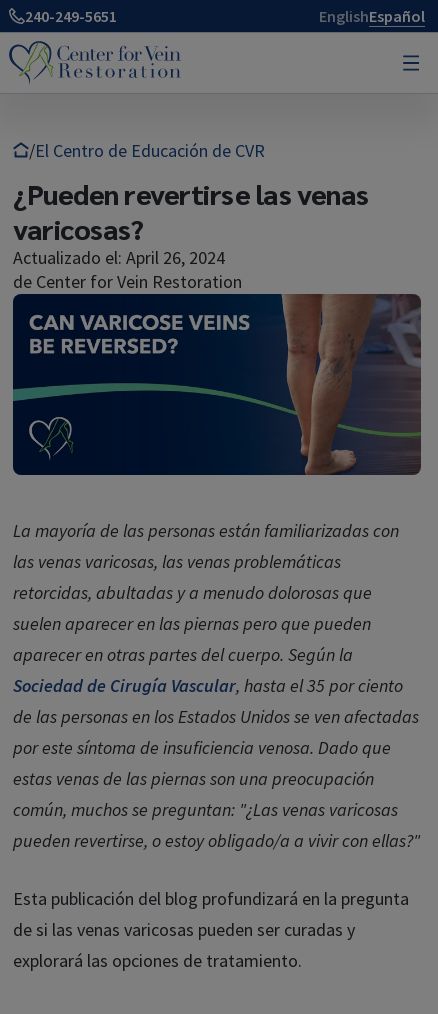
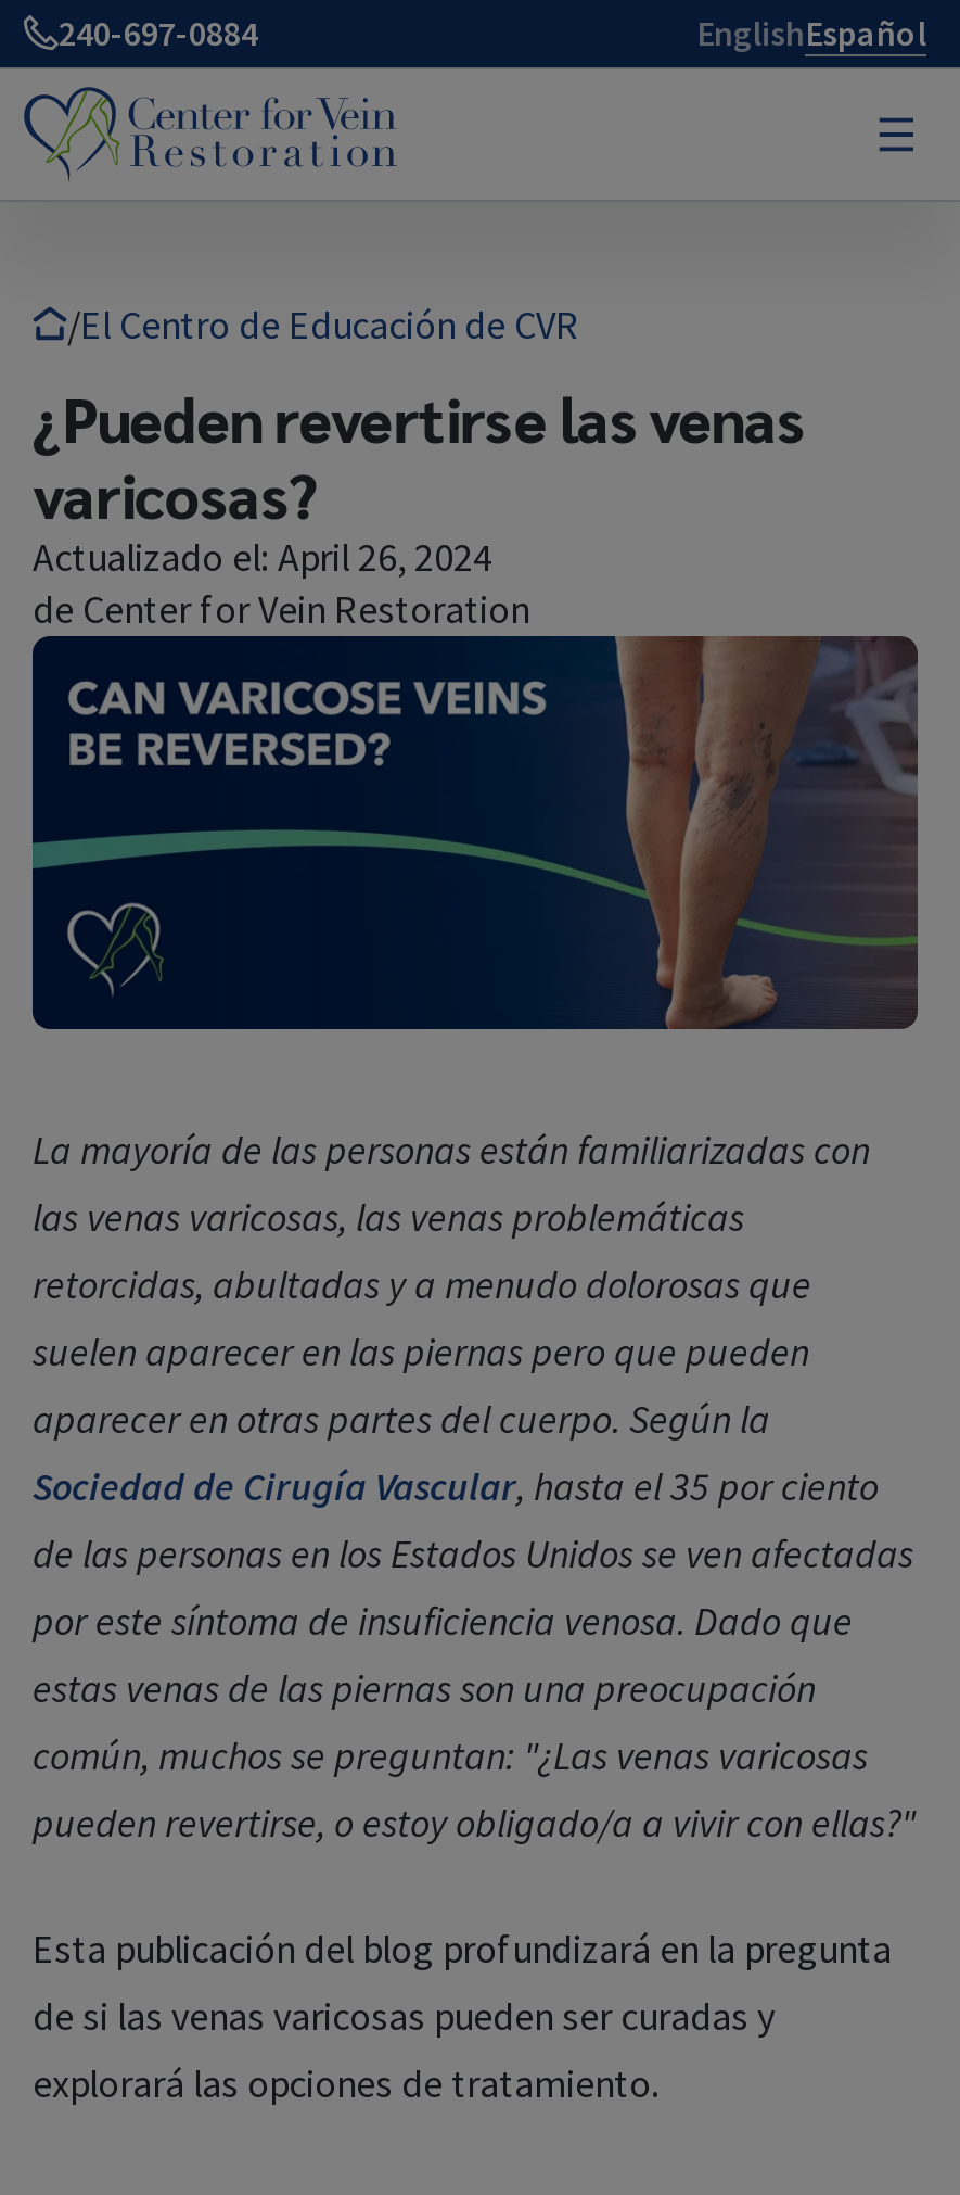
[25,6,117,26] 240-249-5651 -> [59,11,258,54] 240-697-0884

